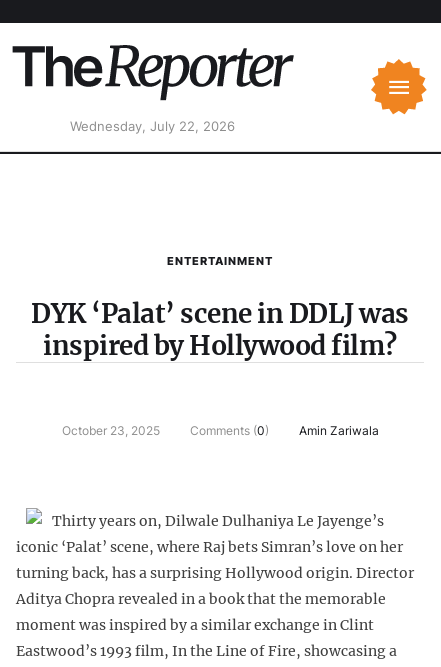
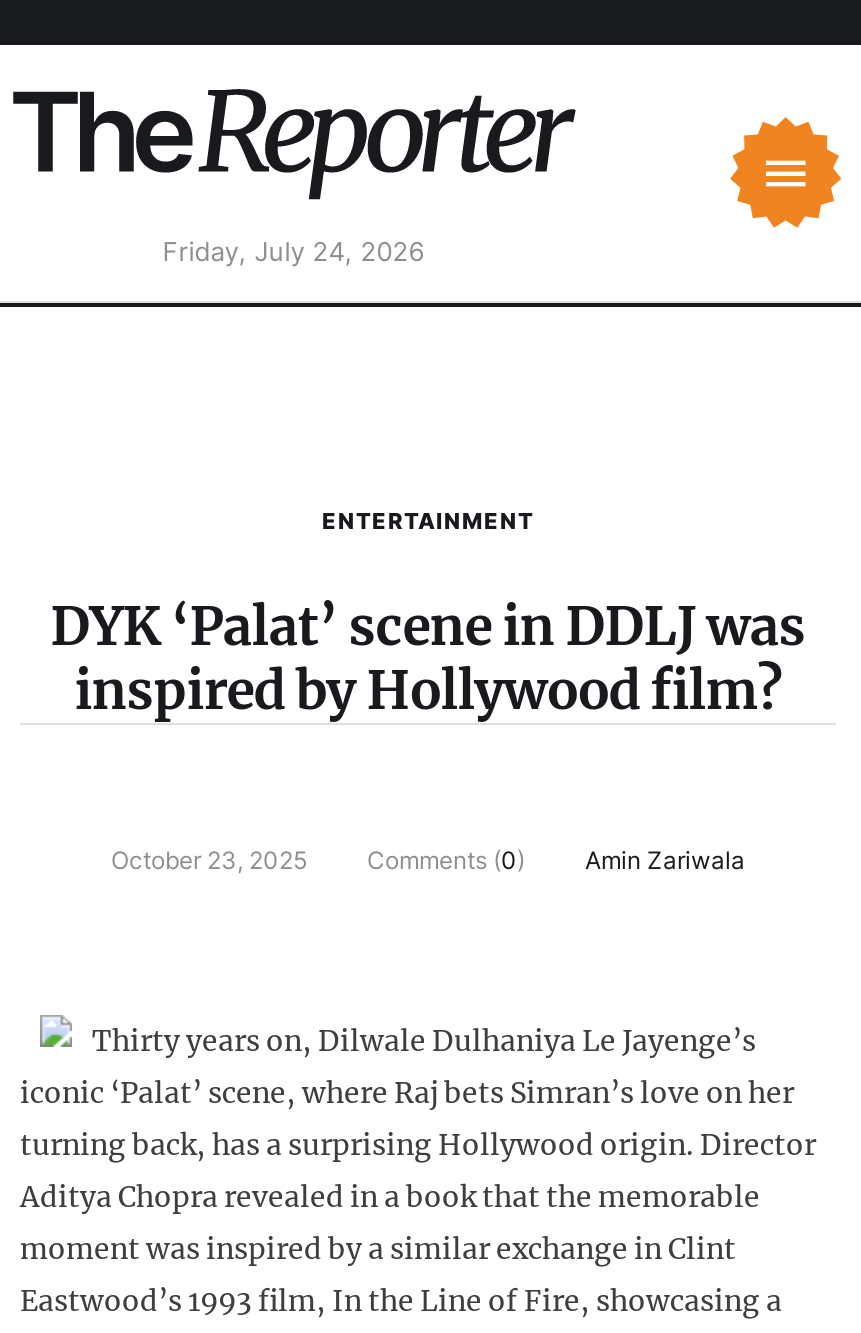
[70,118,235,134] Wednesday, July 22, 2026 -> [163,236,425,268] Friday, July 24, 2026

